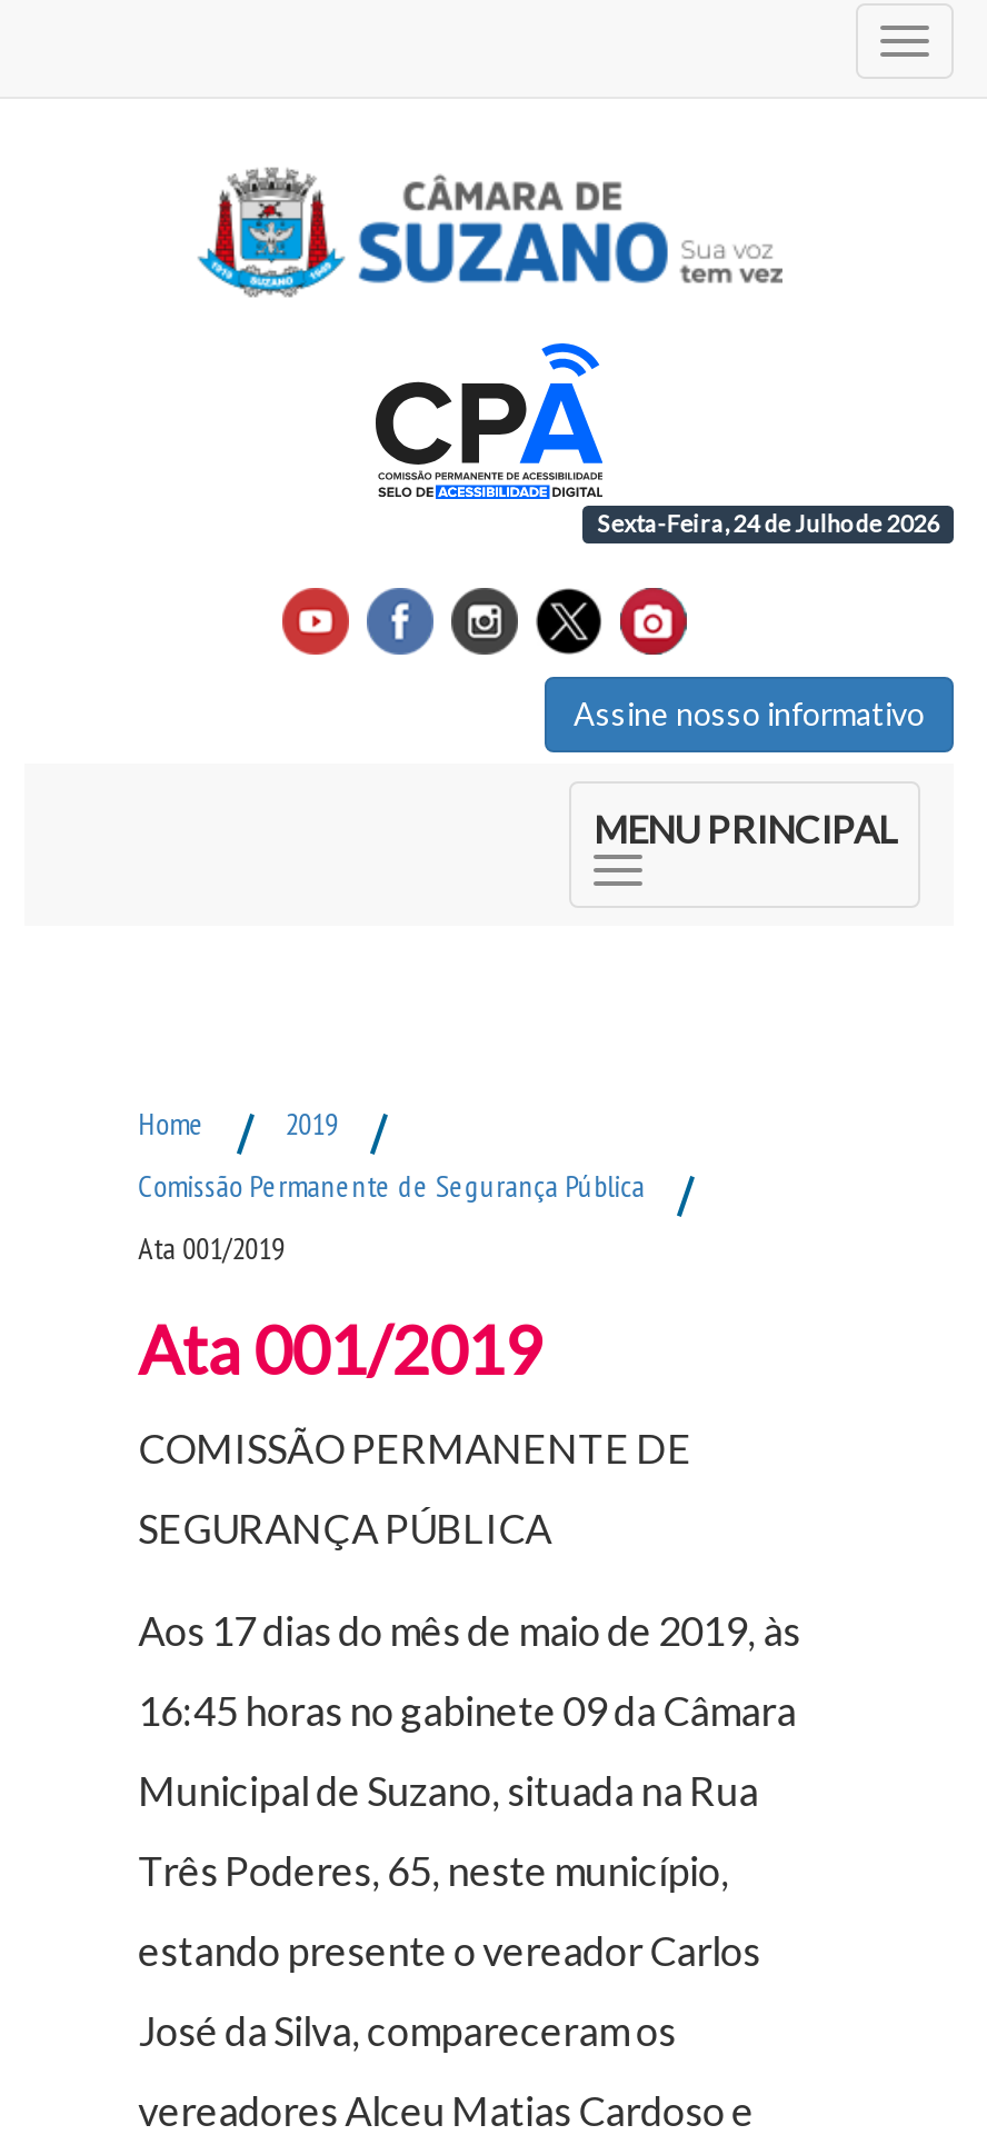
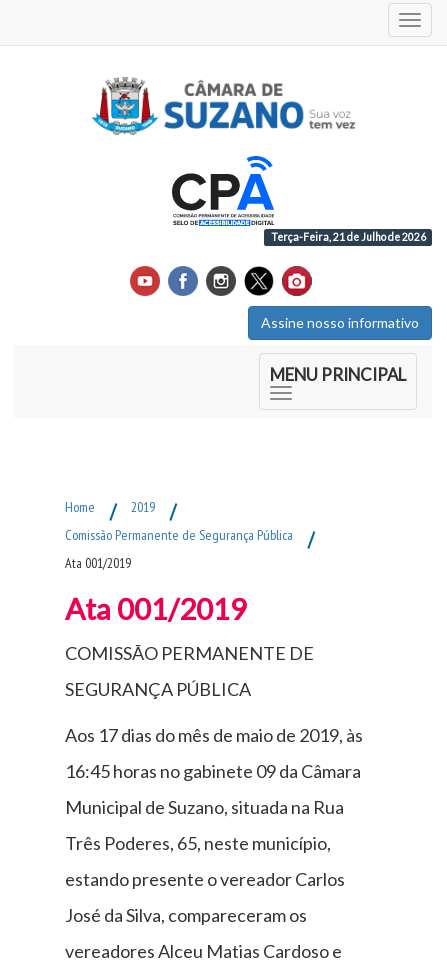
[597,510,940,537] Sexta-Feira, 24 de Julho de 2026 -> [271,231,426,243] Terça-Feira, 21 de Julho de 2026

